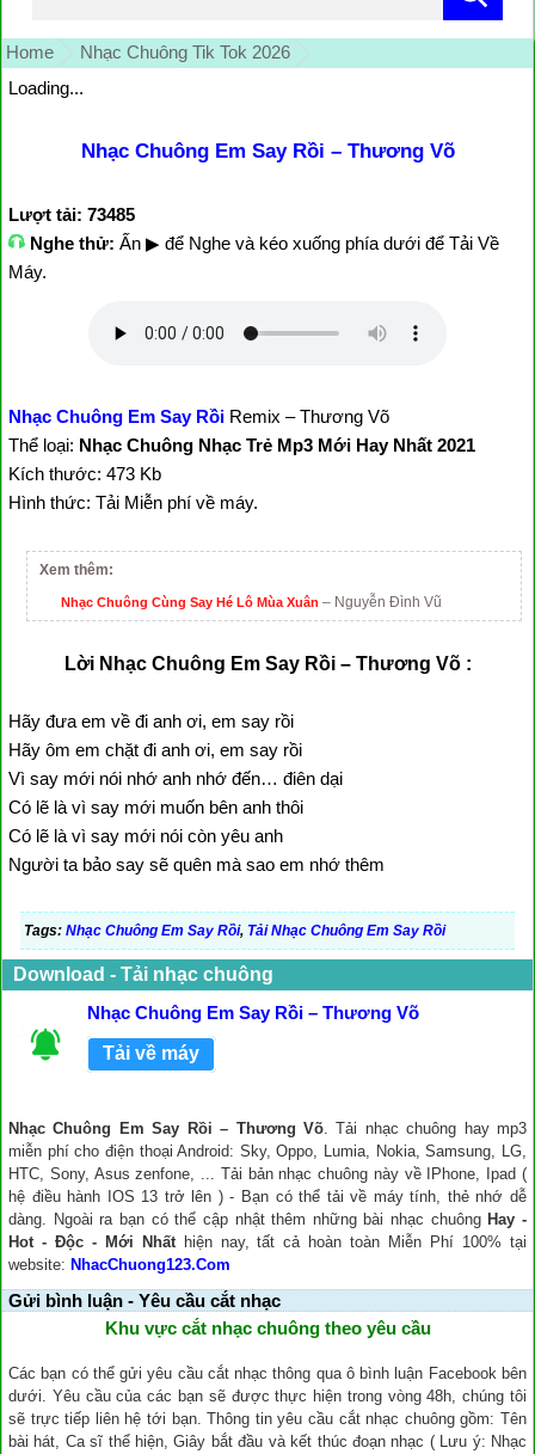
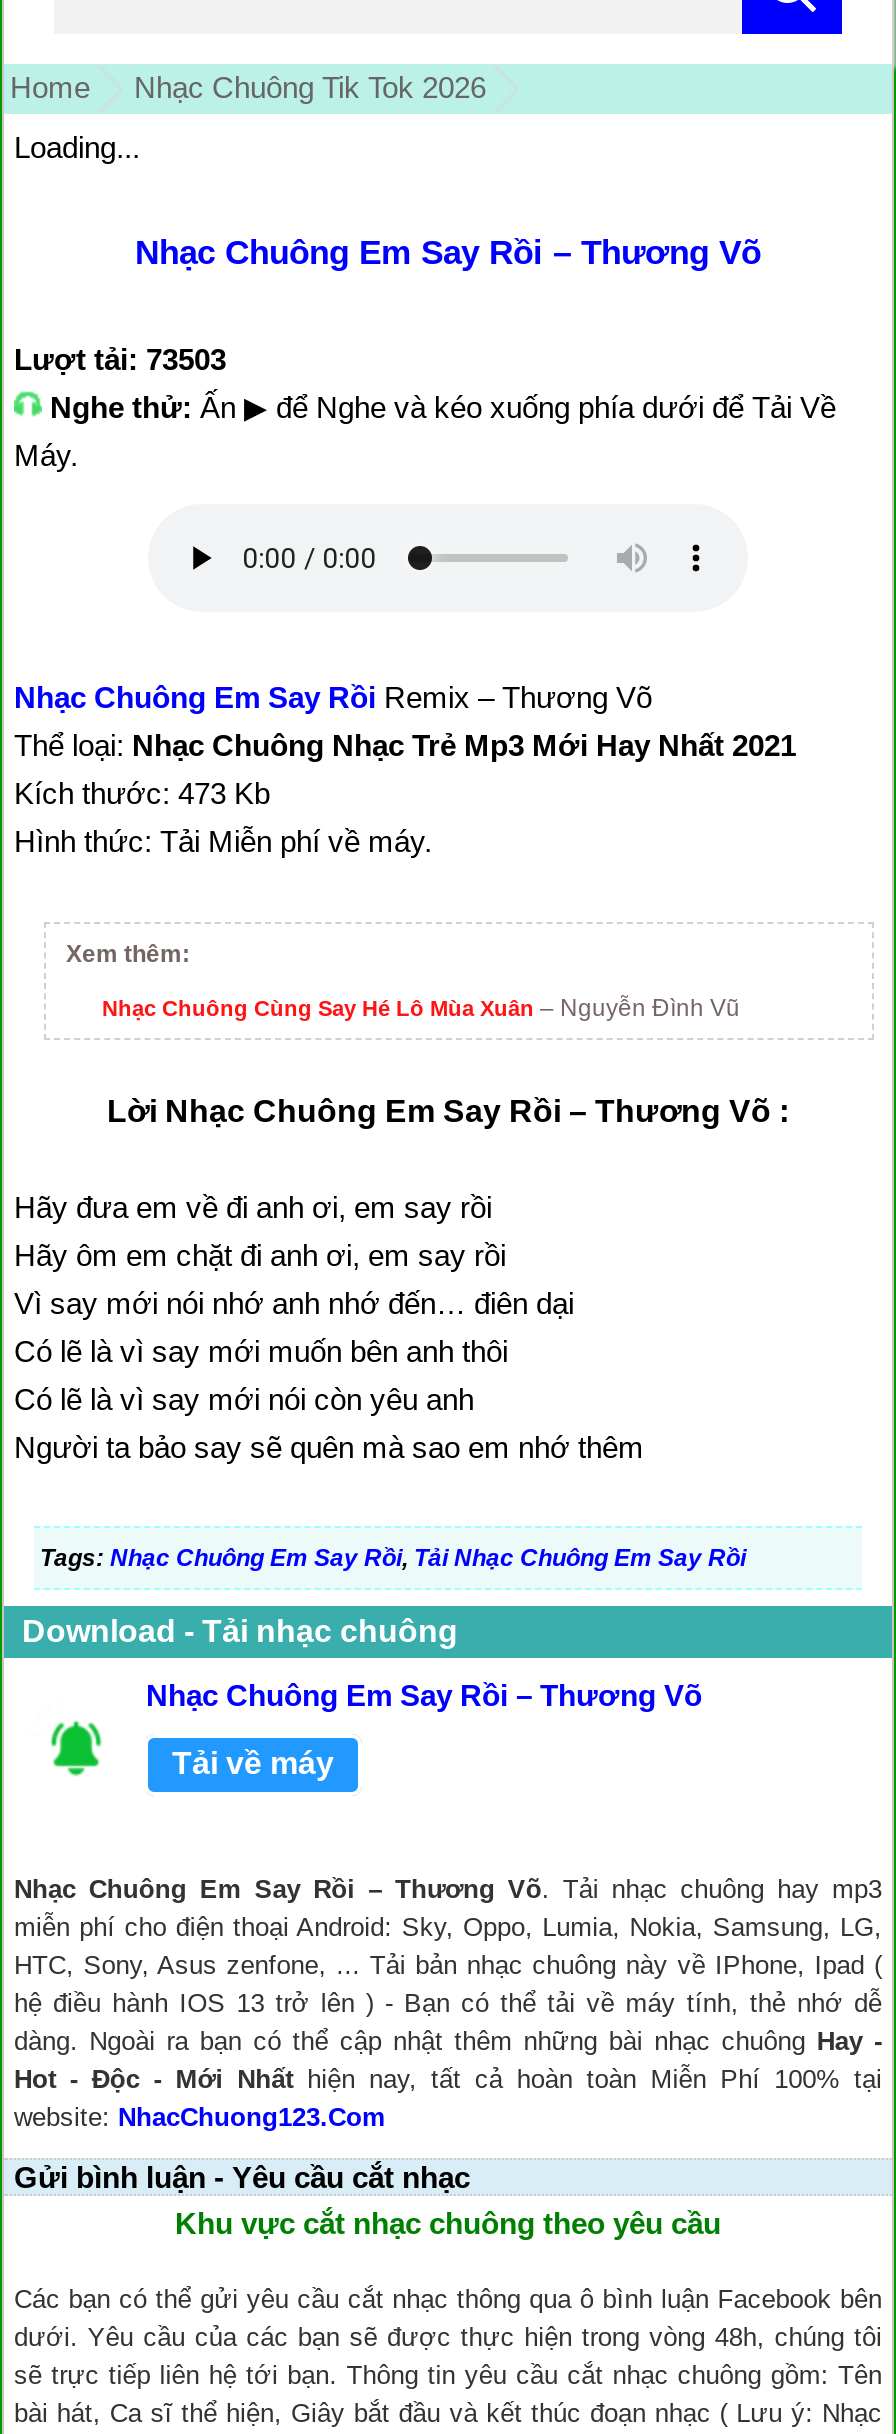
[8,204,135,225] Lượt tải: 73485 -> [14,342,226,376] Lượt tải: 73503

